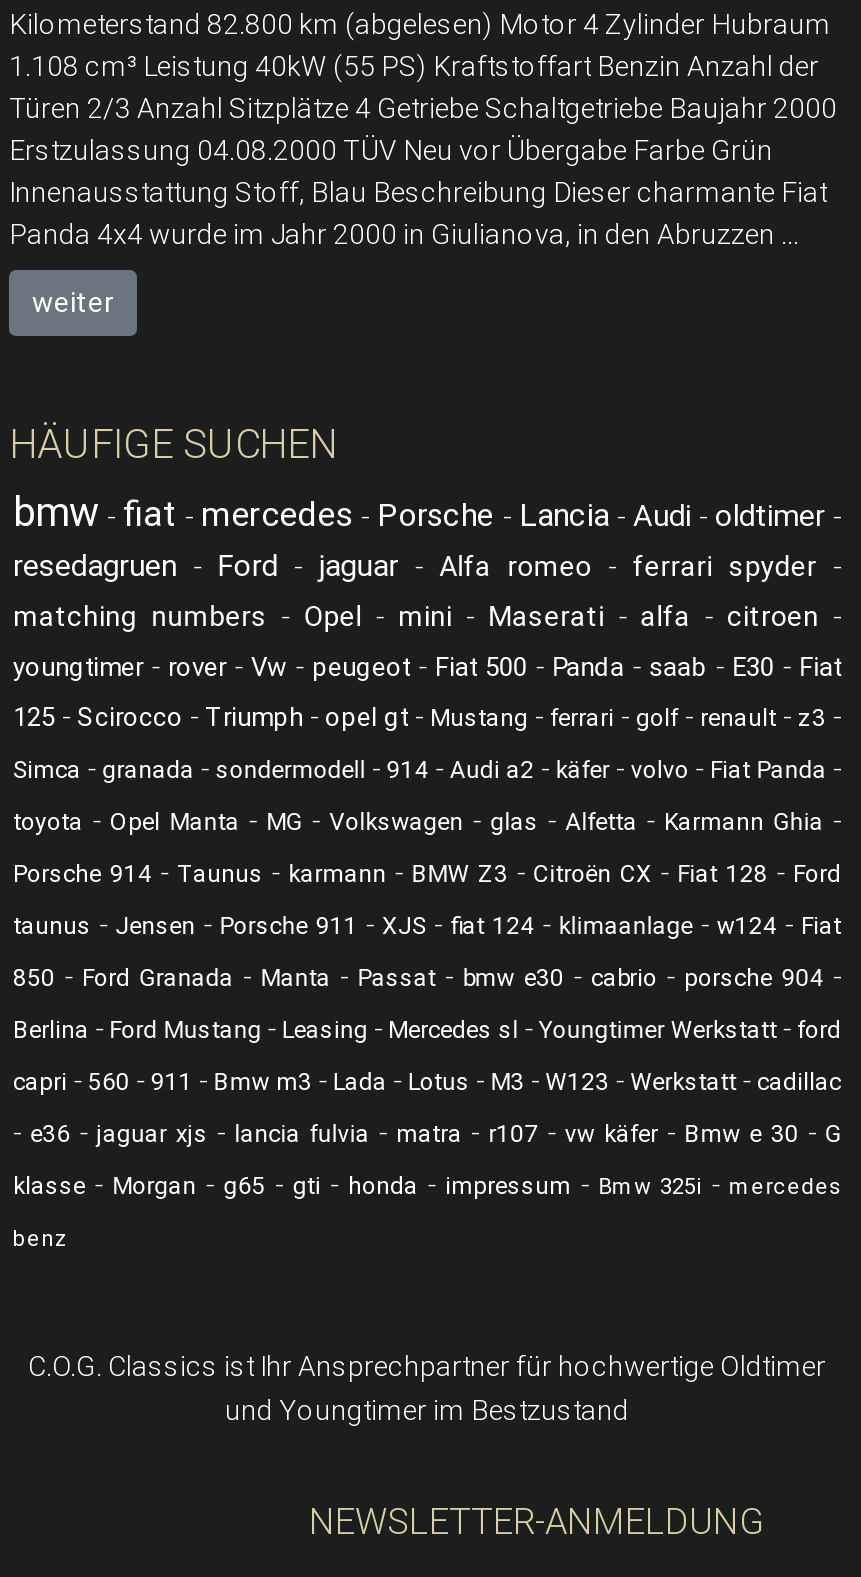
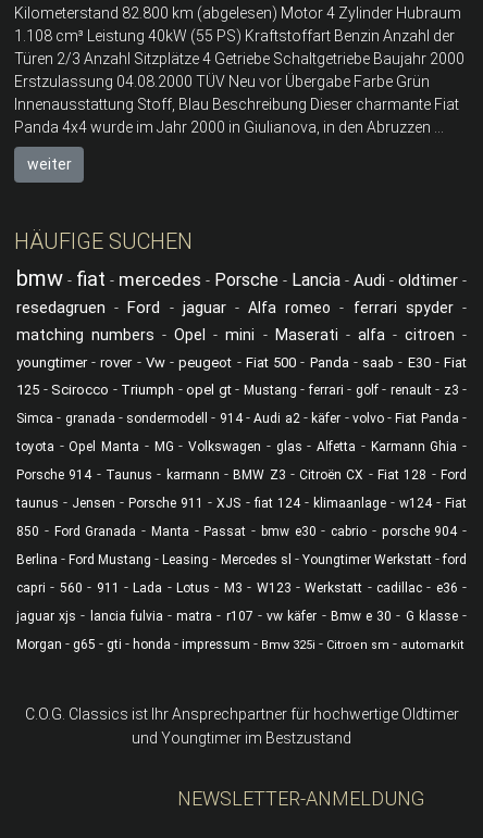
[13,1065,841,1253] capri - 560 - 911 - Bmw m3 - Lada - Lotus - M3 - W123 - Werkstatt - cadillac | - e36 - jaguar xjs - lancia fulvia - matra - r107 - vw käfer - Bmw e 30 - G | klasse - Morgan - g65 - gti - honda - impressum - Bmw 325i - mercedes | benz -> [16,579,467,652] capri - 560 - 911 - Lada - Lotus - M3 - W123 - Werkstatt - cadillac - e36 - | jaguar xjs - lancia fulvia - matra - r107 - vw käfer - Bmw e 30 - G klasse - | Morgan - g65 - gti - honda - impressum - Bmw 325i - Citroen sm - automarkit

